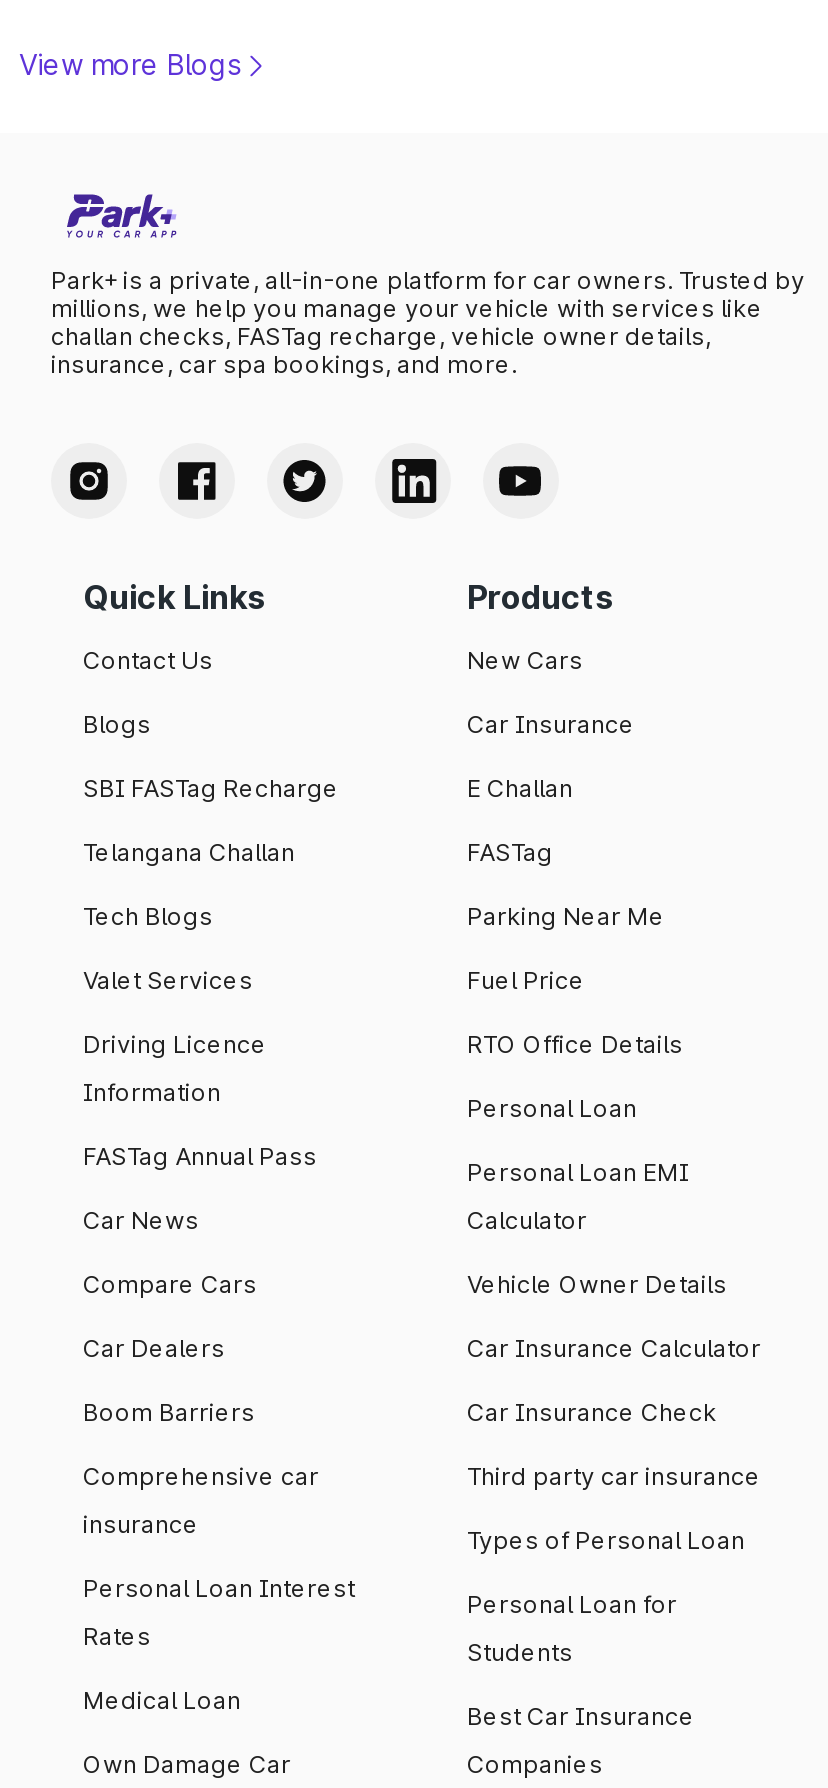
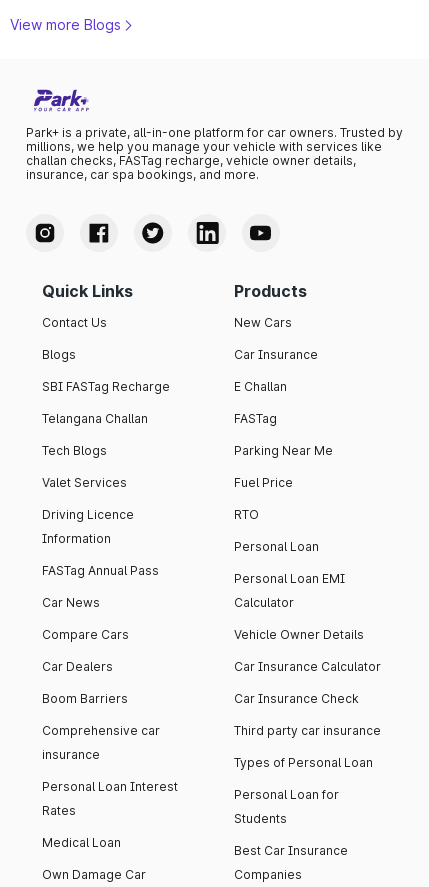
[467,1029,683,1059] RTO Office Details -> [234,507,259,522] RTO

